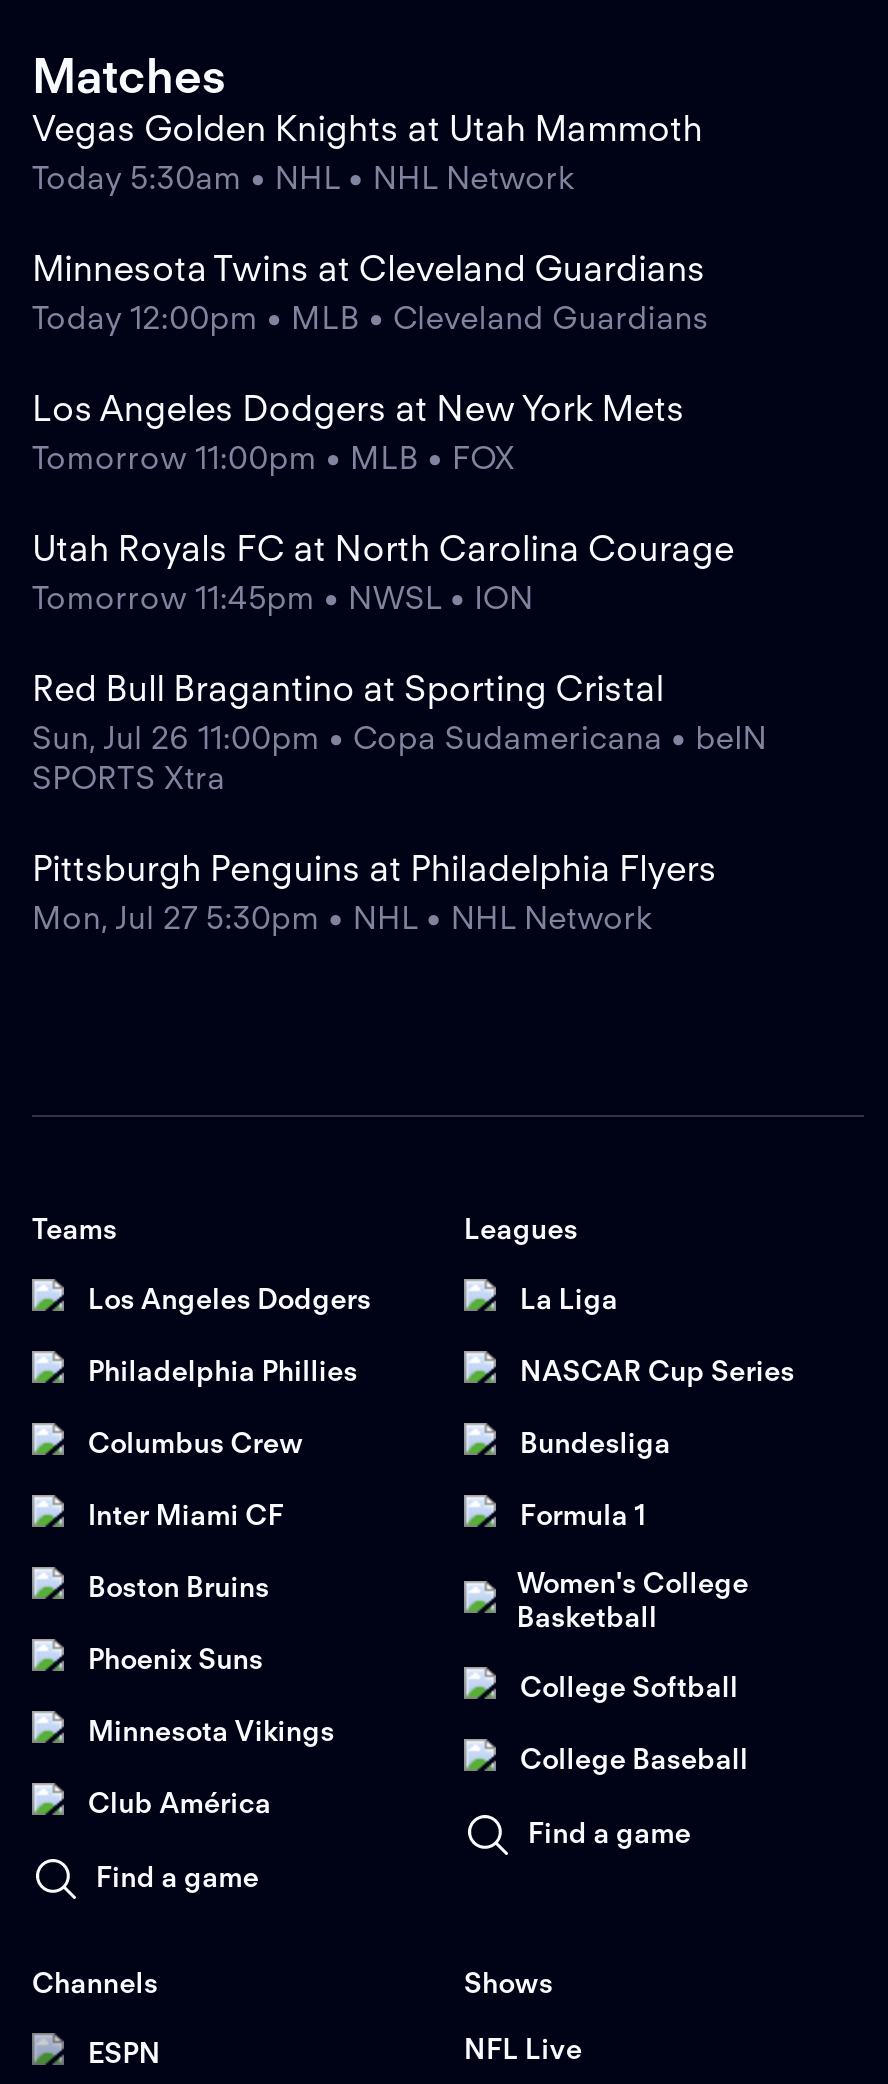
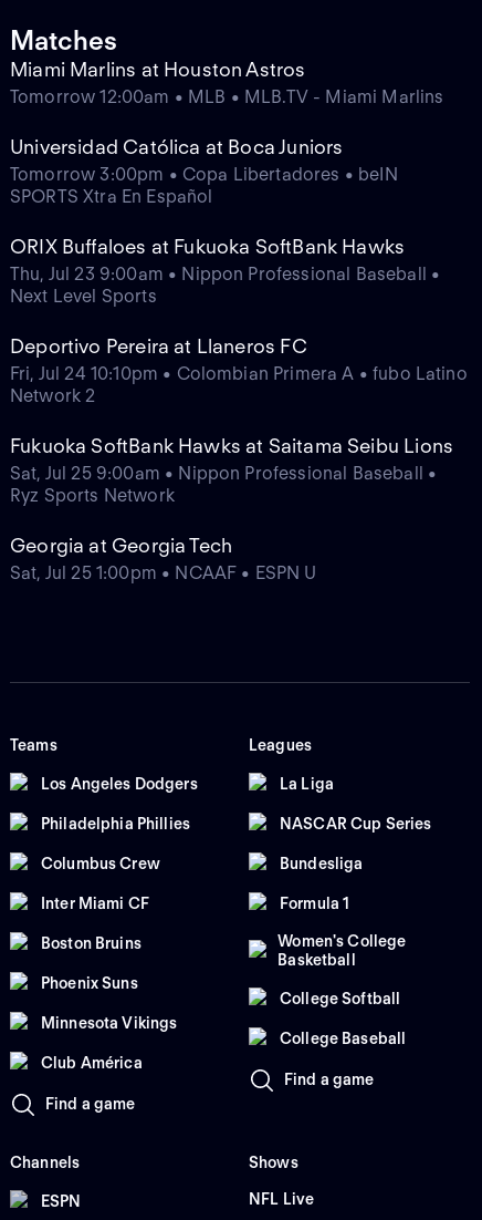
[32,107,703,197] Vegas Golden Knights at Utah Mammoth | Today 5:30am • NHL • NHL Network -> [10,58,444,108] Miami Marlins at Houston Astros | Tomorrow 12:00am • MLB • MLB.TV - Miami Marlins
[32,247,709,337] Minnesota Twins at Cleveland Guardians | Today 12:00pm • MLB • Cleveland Guardians -> [10,135,398,207] Universidad Católica at Boca Juniors | Tomorrow 3:00pm • Copa Libertadores • beIN | SPORTS Xtra En Español
[32,387,685,477] Los Angeles Dodgers at New York Mets | Tomorrow 11:00pm • MLB • FOX -> [10,235,440,307] ORIX Buffaloes at Fukuoka SoftBank Hawks | Thu, Jul 23 9:00am • Nippon Professional Baseball • | Next Level Sports
[32,527,734,617] Utah Royals FC at North Carolina Courage | Tomorrow 11:45pm • NWSL • ION -> [10,335,467,407] Deportivo Pereira at Llaneros FC | Fri, Jul 24 10:10pm • Colombian Primera A • fubo Latino | Network 2
[32,667,767,797] Red Bull Bragantino at Sporting Cristal | Sun, Jul 26 11:00pm • Copa Sudamericana • beIN | SPORTS Xtra -> [10,434,453,506] Fukuoka SoftBank Hawks at Saitama Seibu Lions | Sat, Jul 25 9:00am • Nippon Professional Baseball • | Ryz Sports Network
[32,847,717,937] Pittsburgh Penguins at Philadelphia Flyers | Mon, Jul 27 5:30pm • NHL • NHL Network -> [10,534,317,584] Georgia at Georgia Tech | Sat, Jul 25 1:00pm • NCAAF • ESPN U

